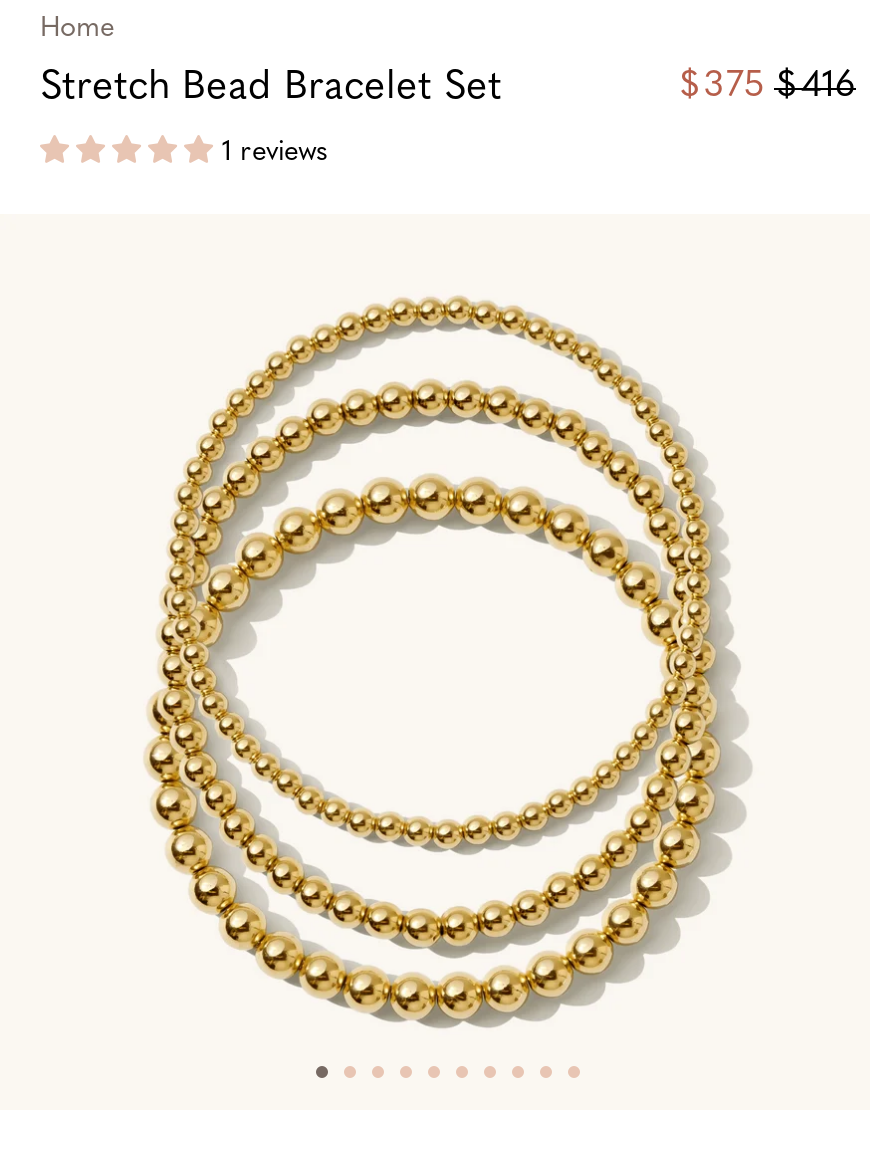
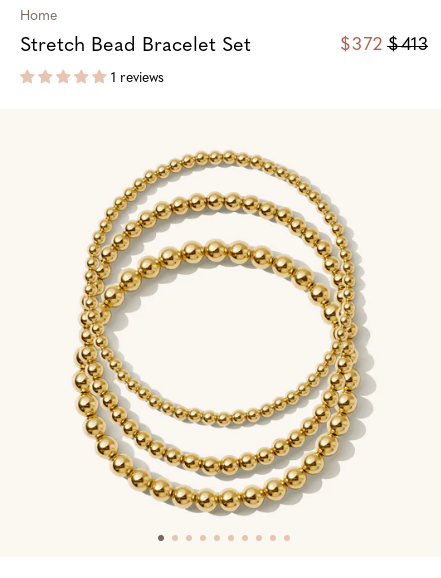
[677,68,856,106] $375 $416 -> [338,36,428,55] $372 $413

